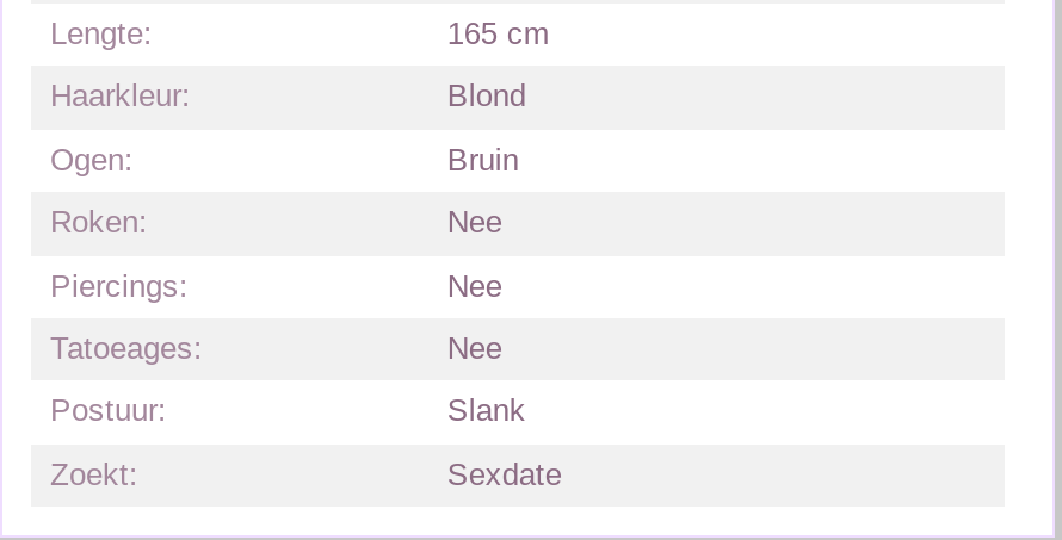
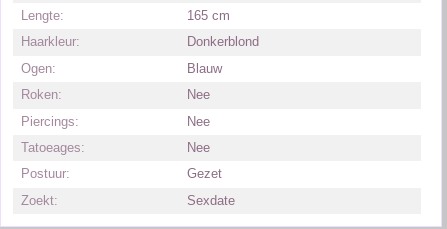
[447,78,526,114] Blond -> [187,34,259,49] Donkerblond
[447,141,519,177] Bruin -> [187,61,222,76] Blauw
[447,393,526,429] Slank -> [187,166,222,181] Gezet

